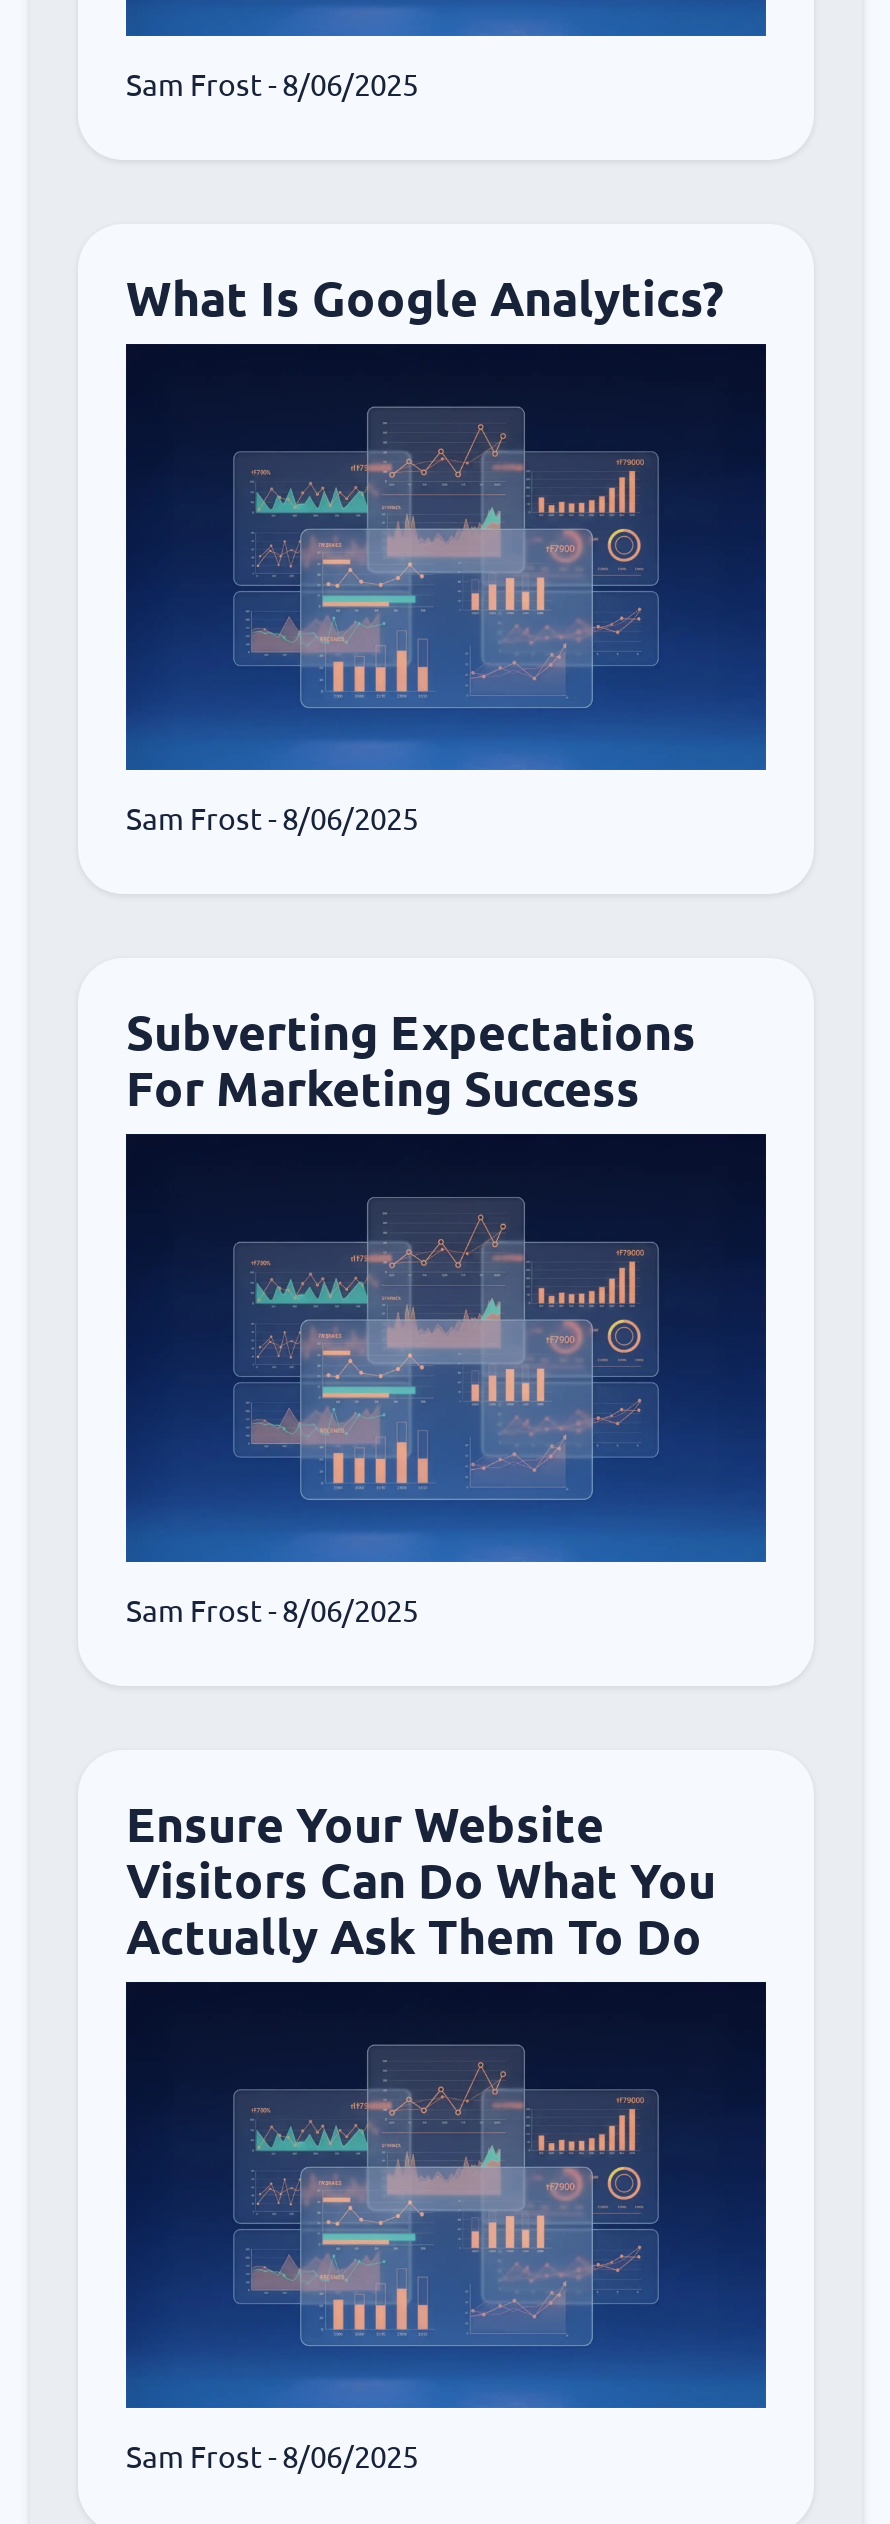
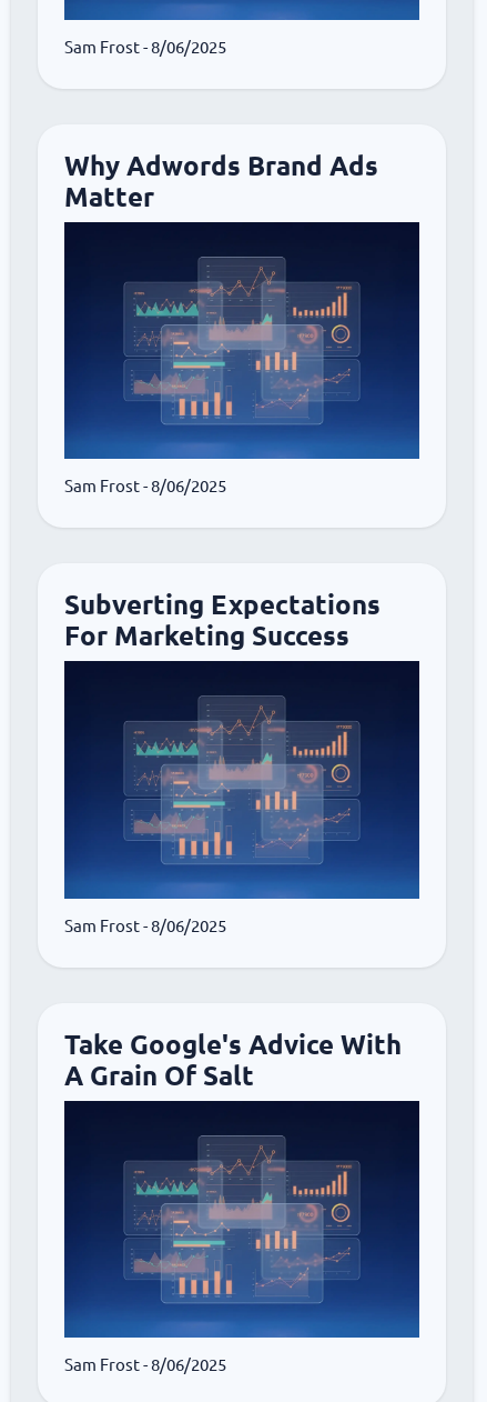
[126,272,724,326] What Is Google Analytics? -> [64,151,378,212] Why Adwords Brand Ads | Matter
moved [126,414,696,1628] -> [64,261,381,935]: [image] | Sam Frost - 8/06/2025 | Subverting Expectations | For Marketing Success | Sam Frost - 8/06/2025
[126,1798,716,1964] Ensure Your Website | Visitors Can Do What You | Actually Ask Them To Do -> [64,1030,402,1091] Take Google's Advice With | A Grain Of Salt

